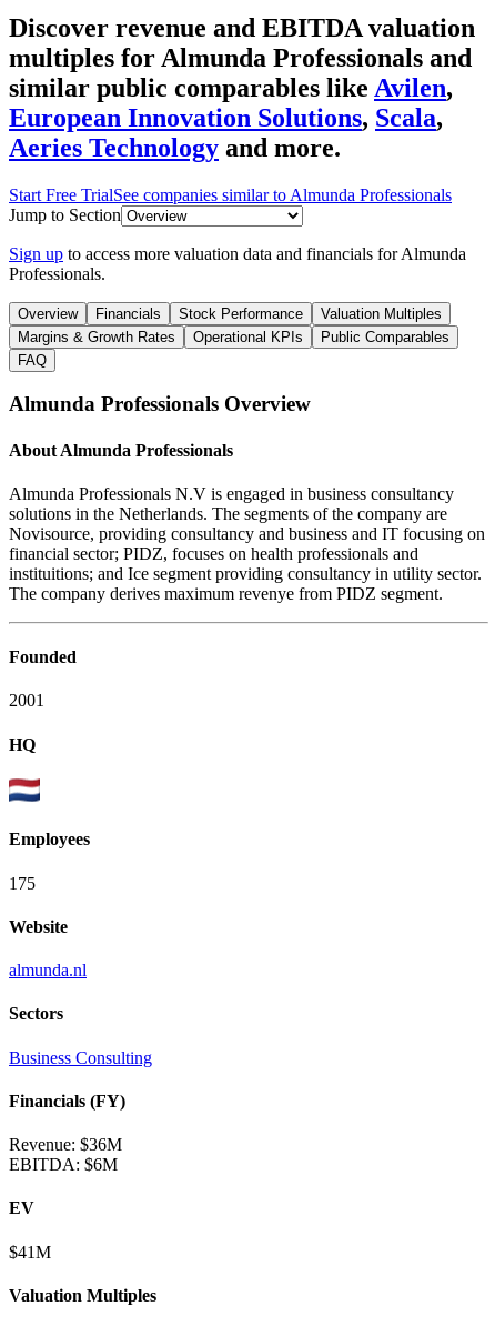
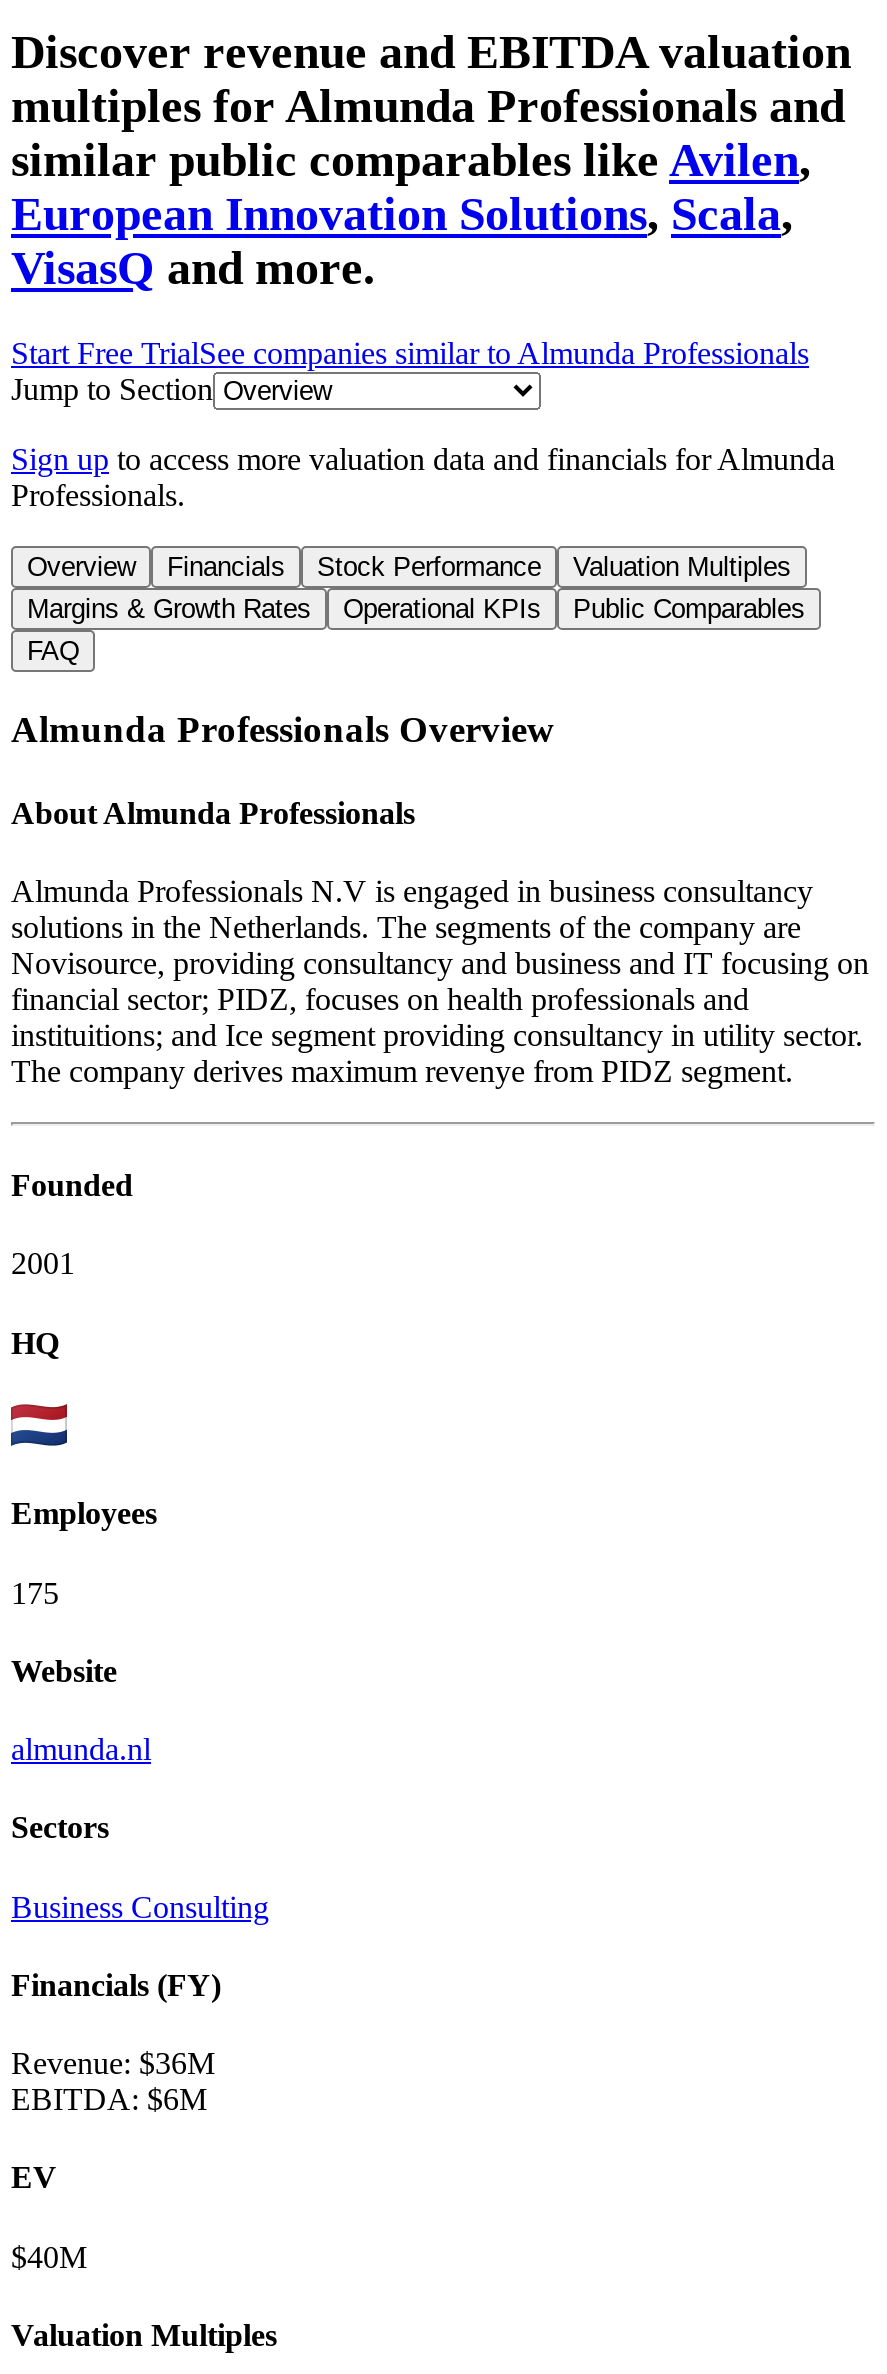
[9,133,341,162] Aeries Technology and more. -> [11,242,375,294] VisasQ and more.
[9,1242,51,1261] $41M -> [11,2239,87,2273] $40M

